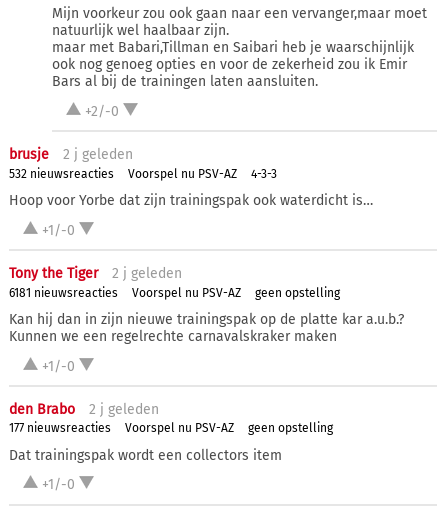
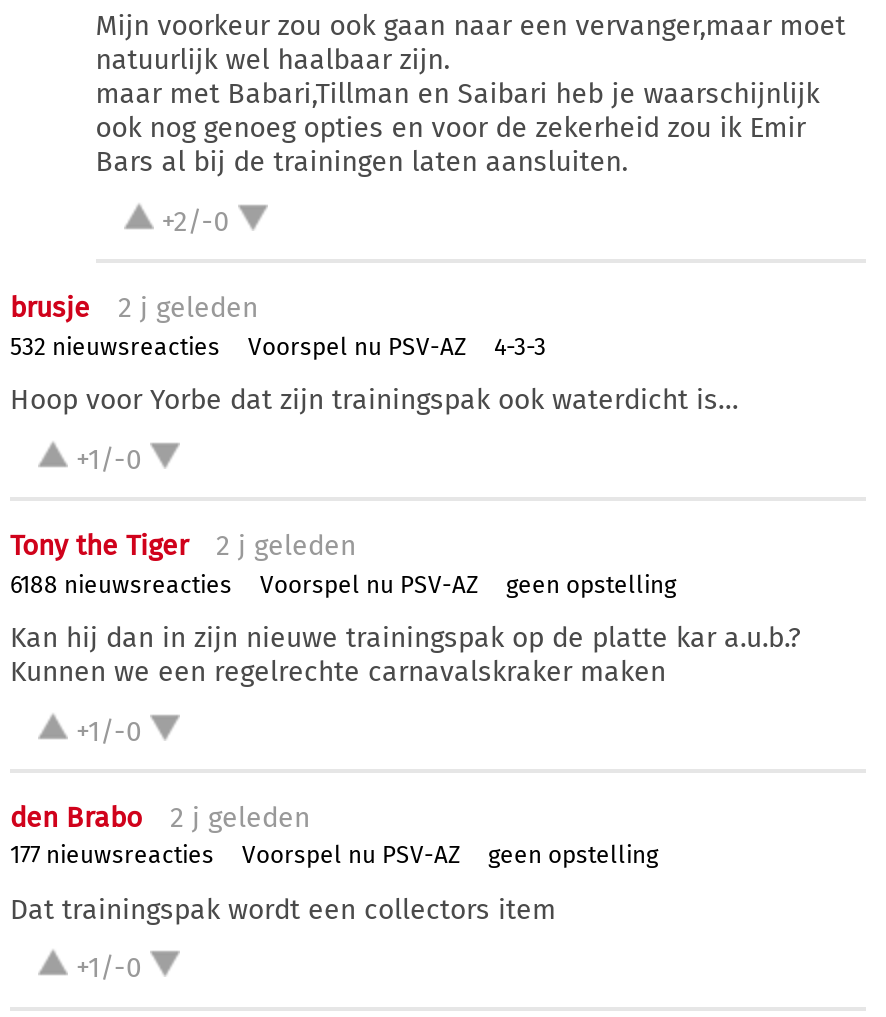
[9,285,118,299] 6181 nieuwsreacties -> [10,570,232,598] 6188 nieuwsreacties

